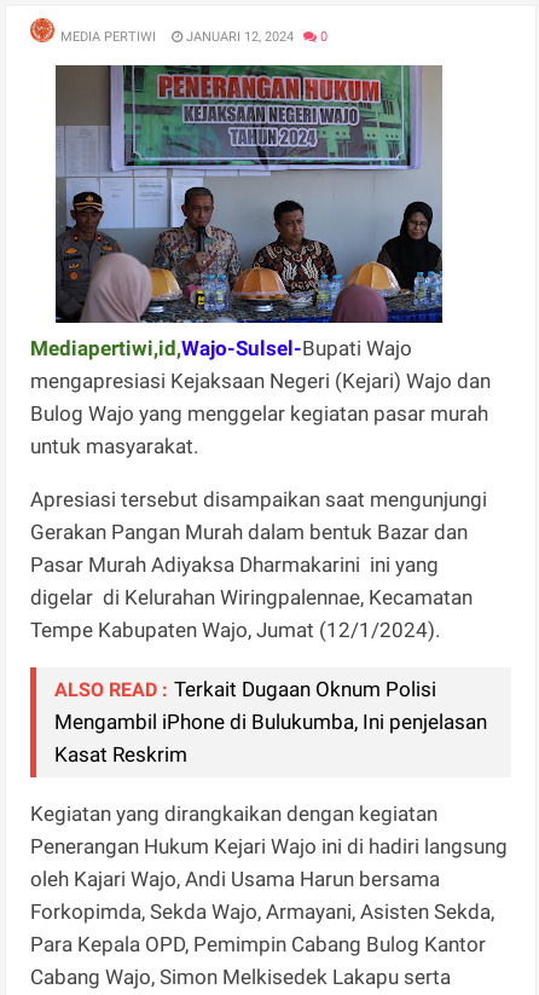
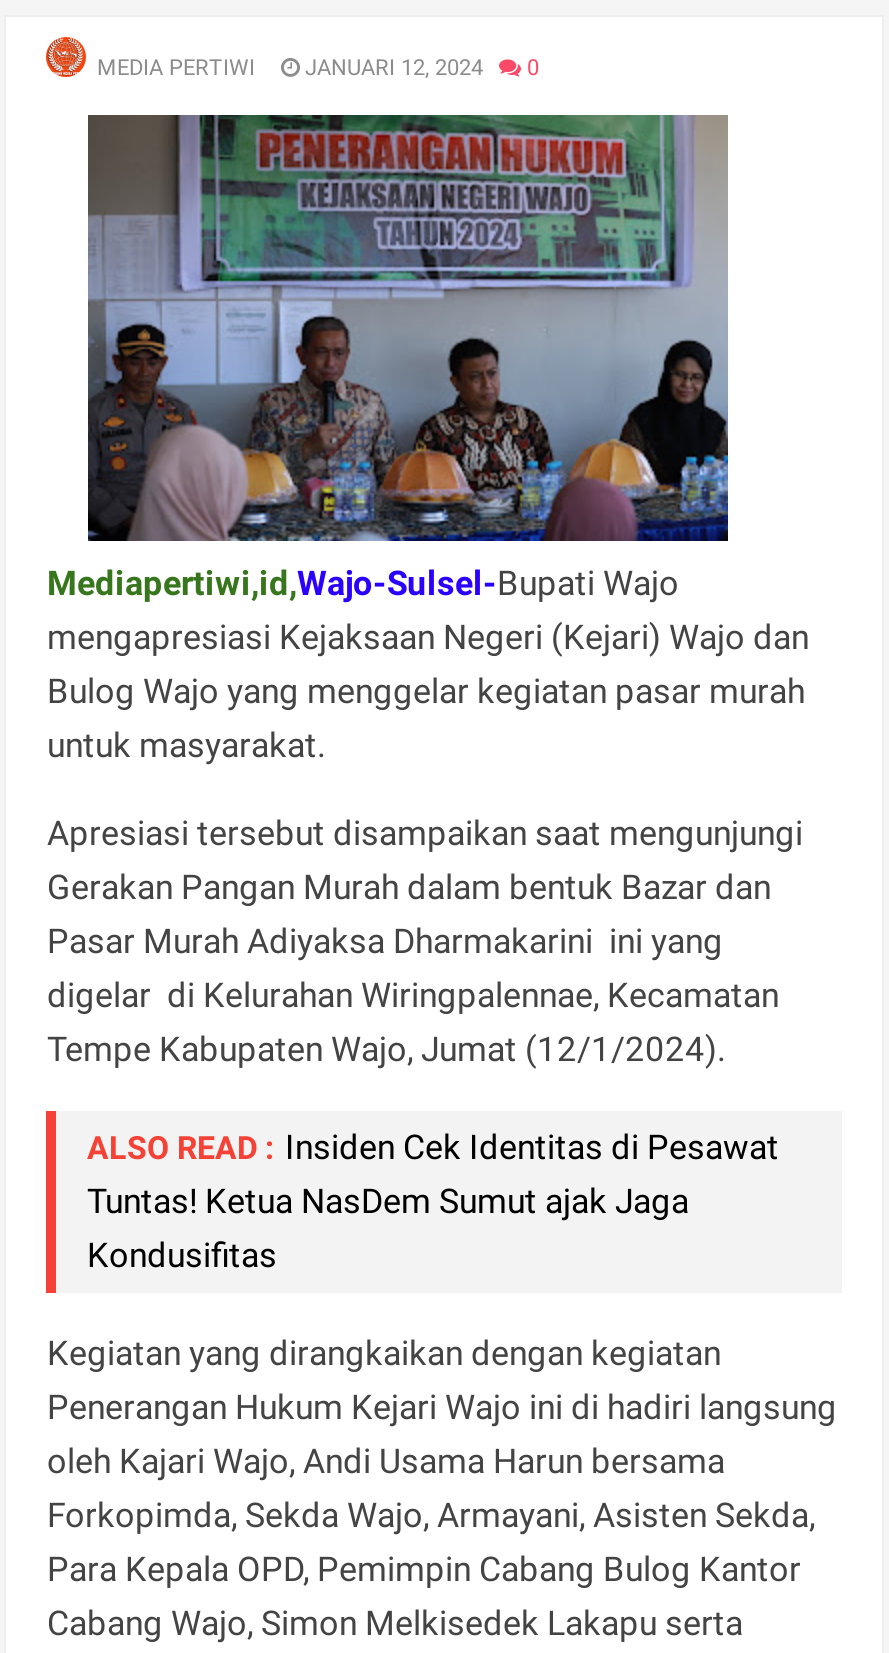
[55,677,488,766] ALSO READ : Terkait Dugaan Oknum Polisi | Mengambil iPhone di Bulukumba, Ini penjelasan | Kasat Reskrim -> [87,1127,779,1275] ALSO READ : Insiden Cek Identitas di Pesawat | Tuntas! Ketua NasDem Sumut ajak Jaga | Kondusifitas

